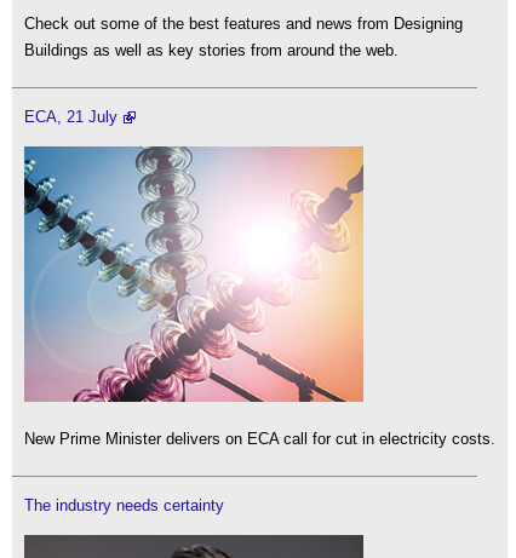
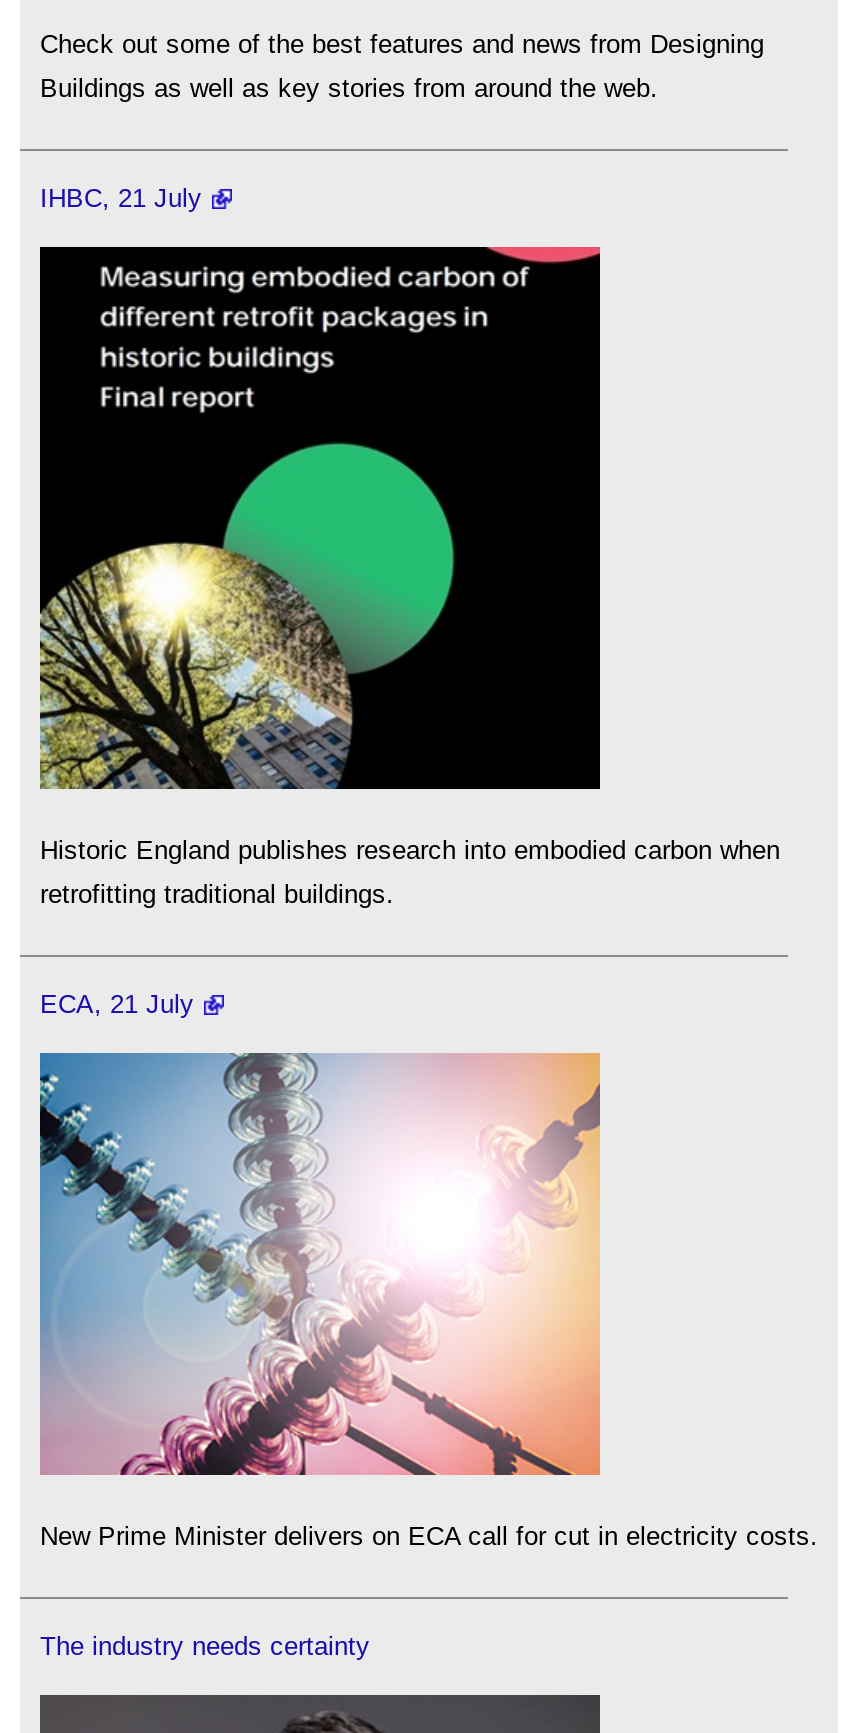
none -> [38,245,780,908] [image] | Historic England publishes research into embodied carbon when | retrofitting traditional buildings.
none -> [40,184,202,214] IHBC, 21 July

